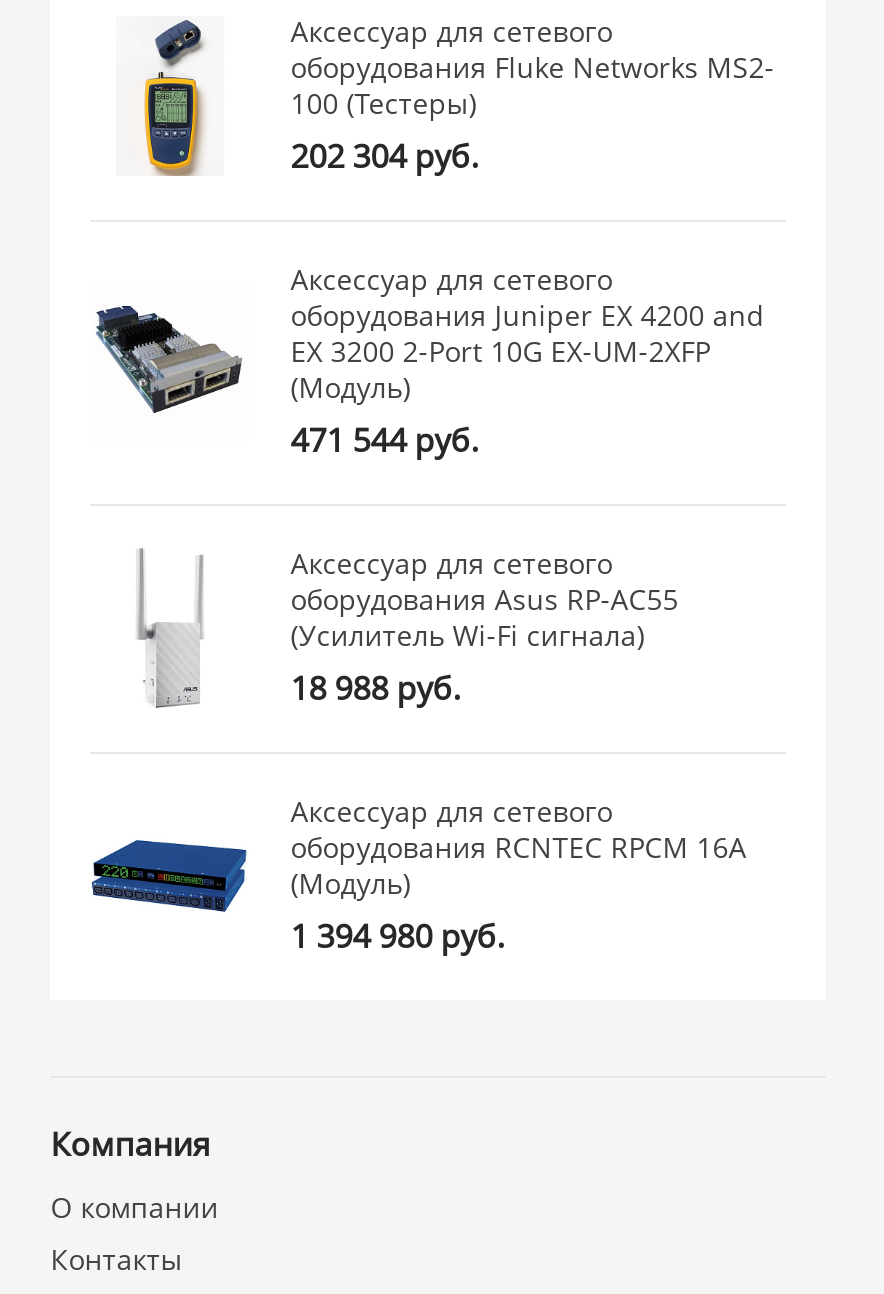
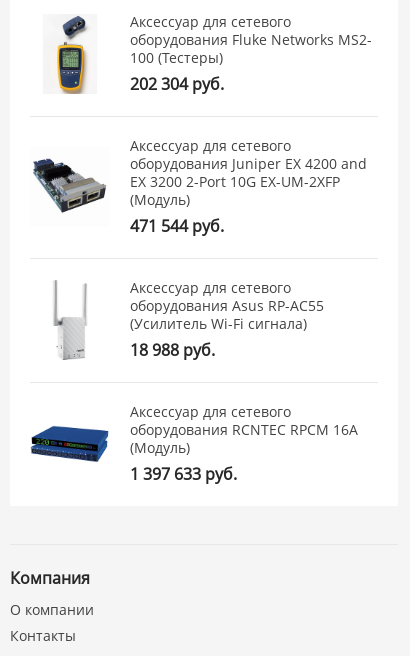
[290,913,504,957] 1 394 980 руб. -> [130,463,237,485] 1 397 633 руб.

